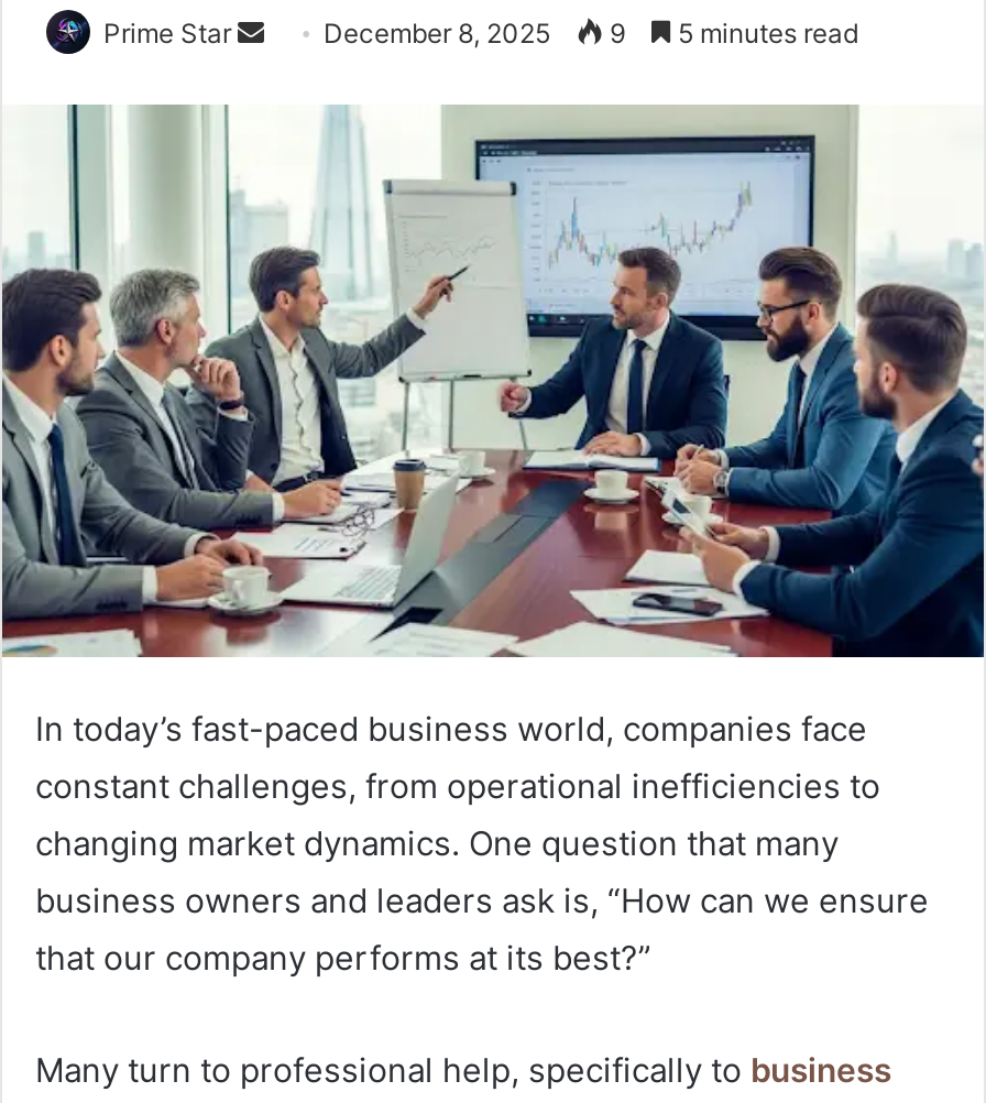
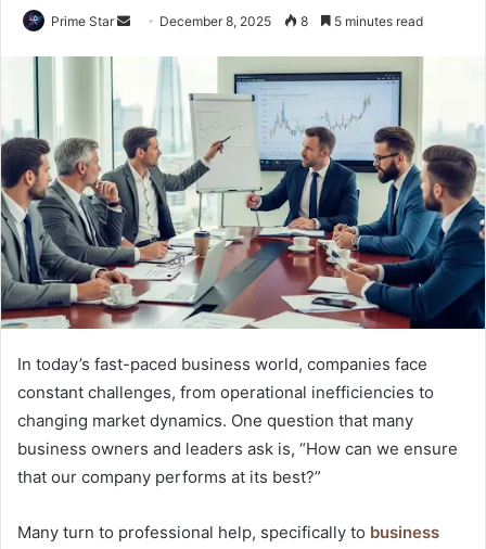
[603,17,625,50] 9 -> [297,13,308,30] 8

